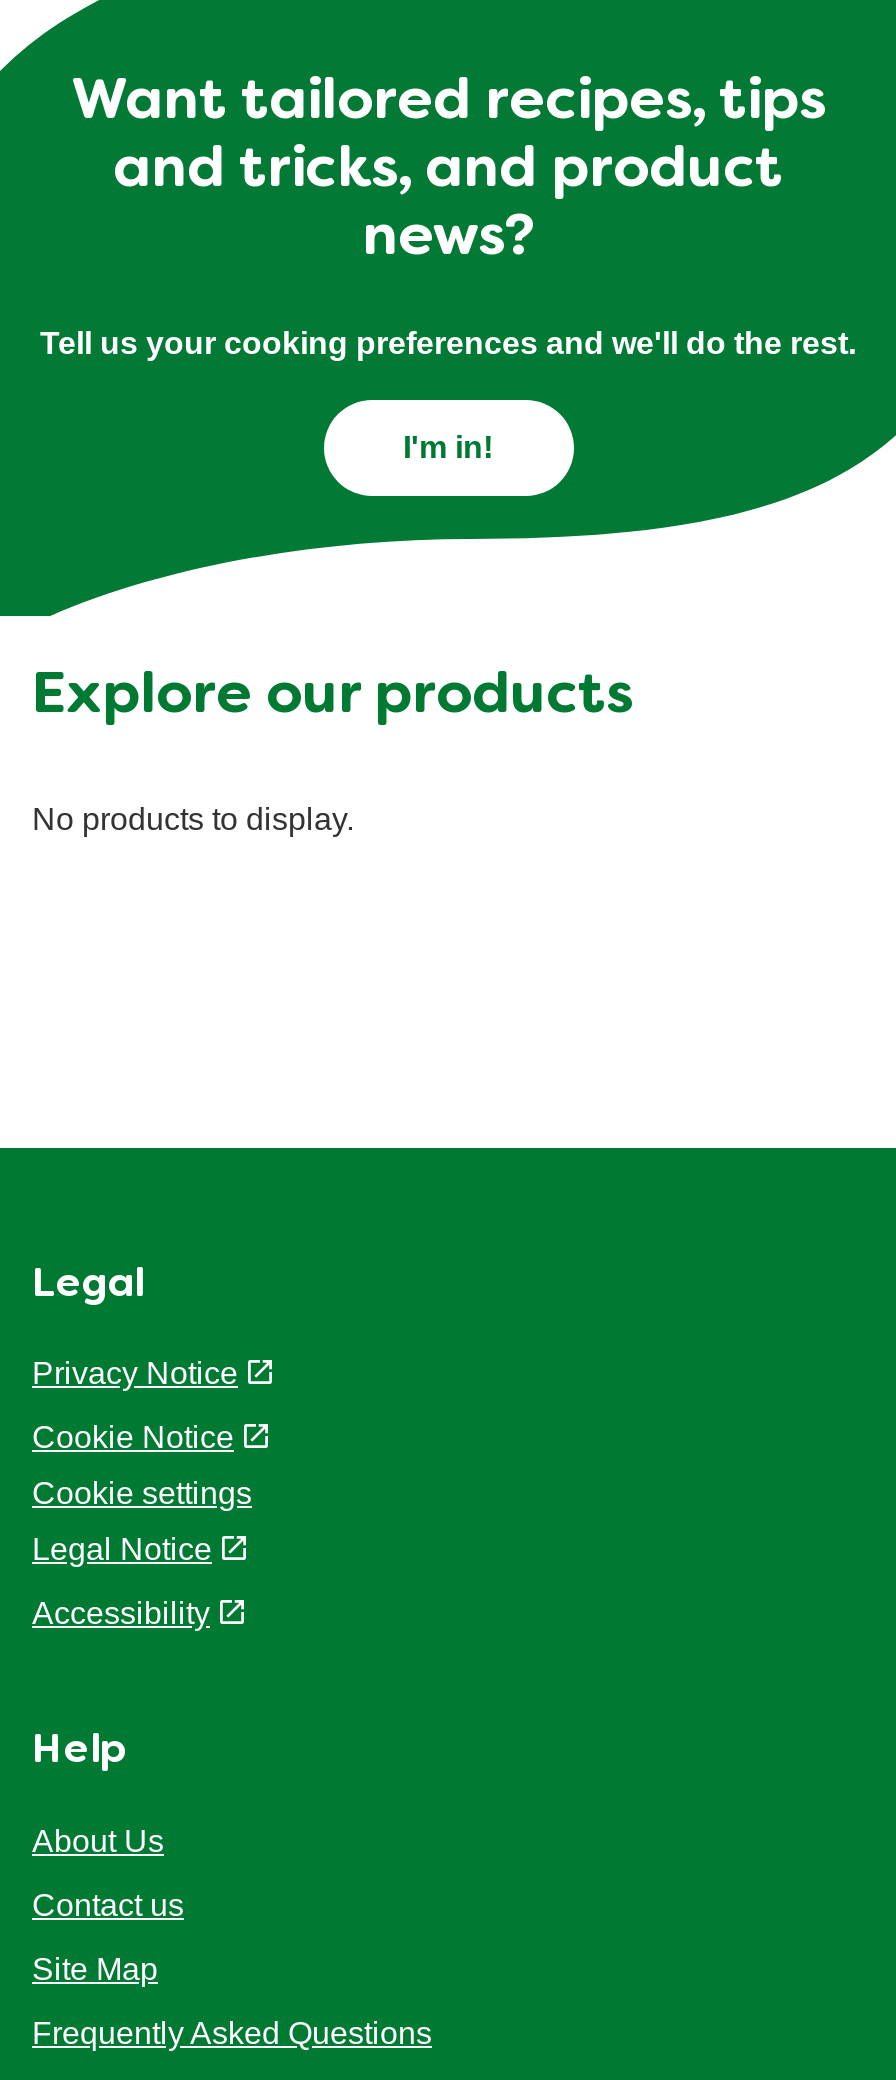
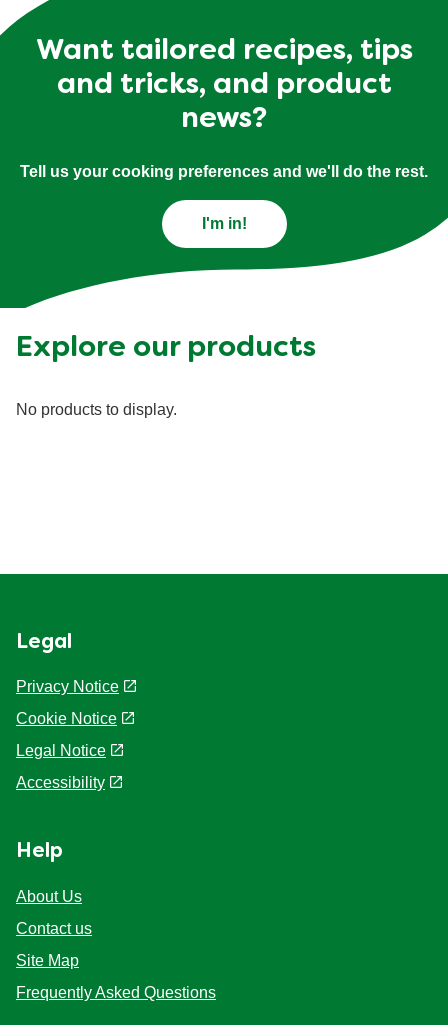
[32,1477,252,1511] Cookie settings -> none

